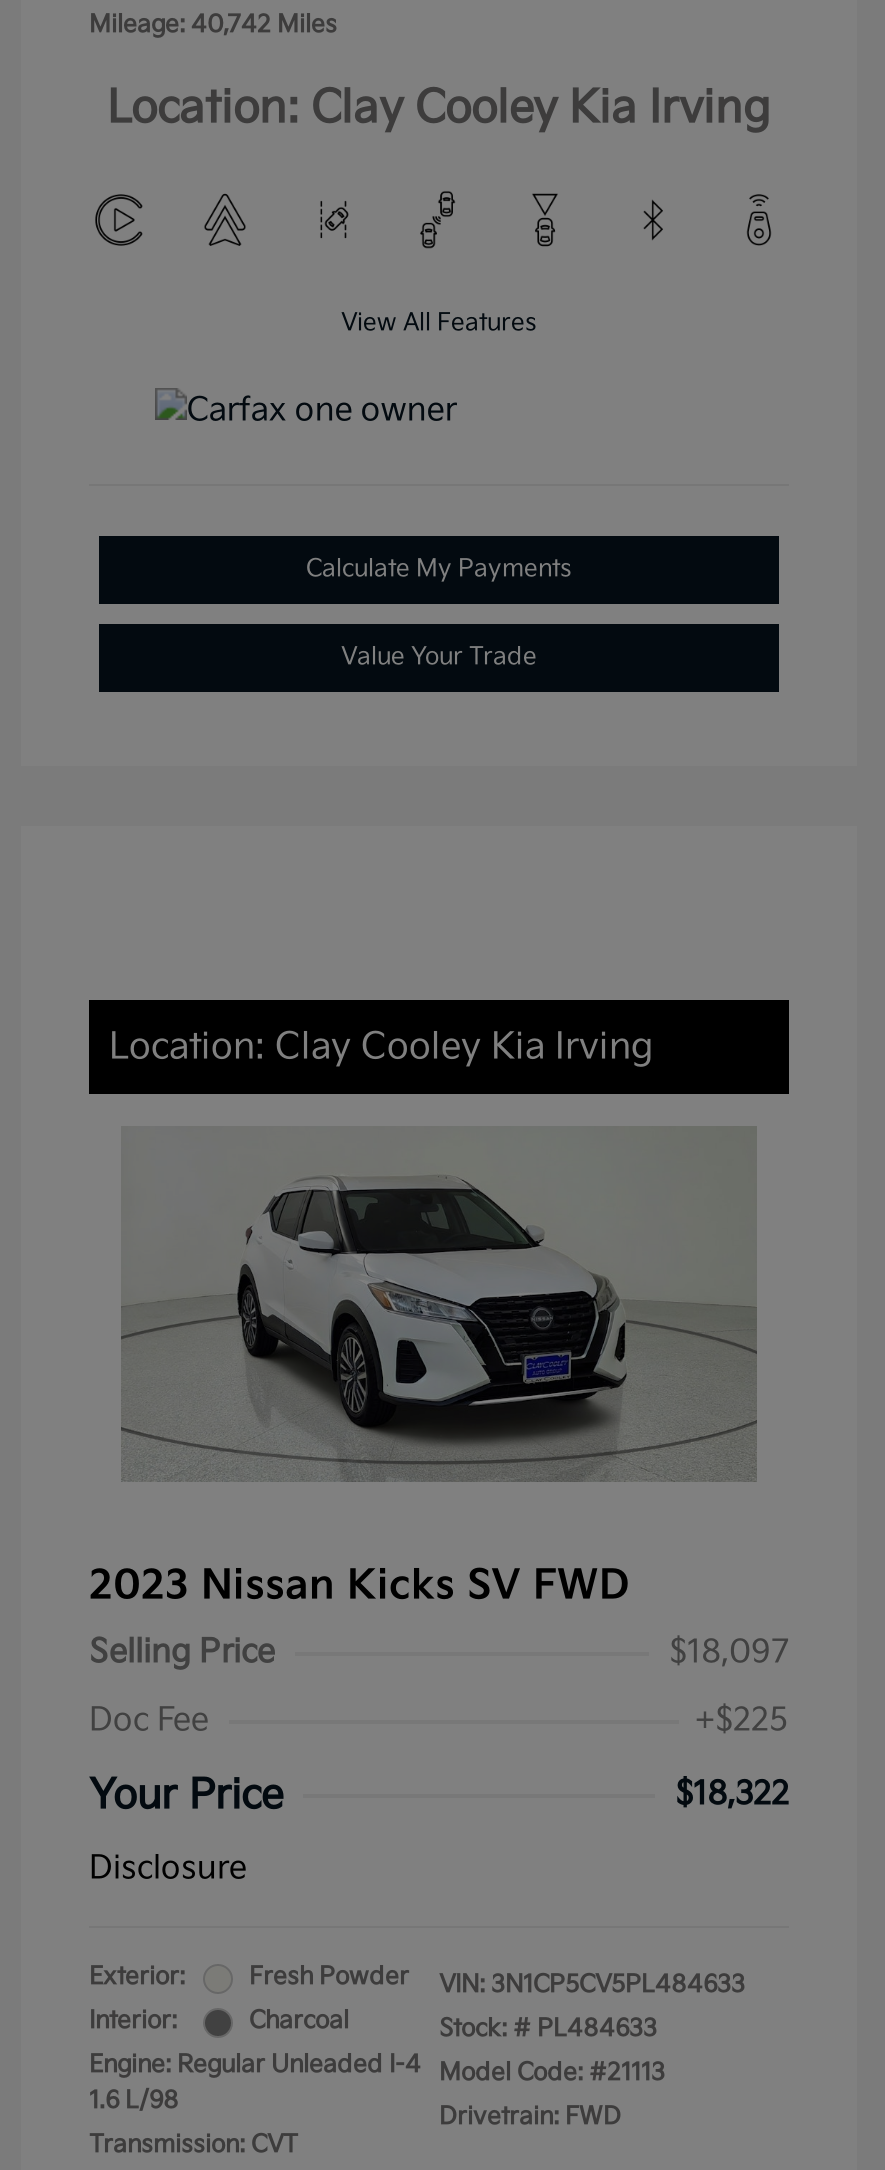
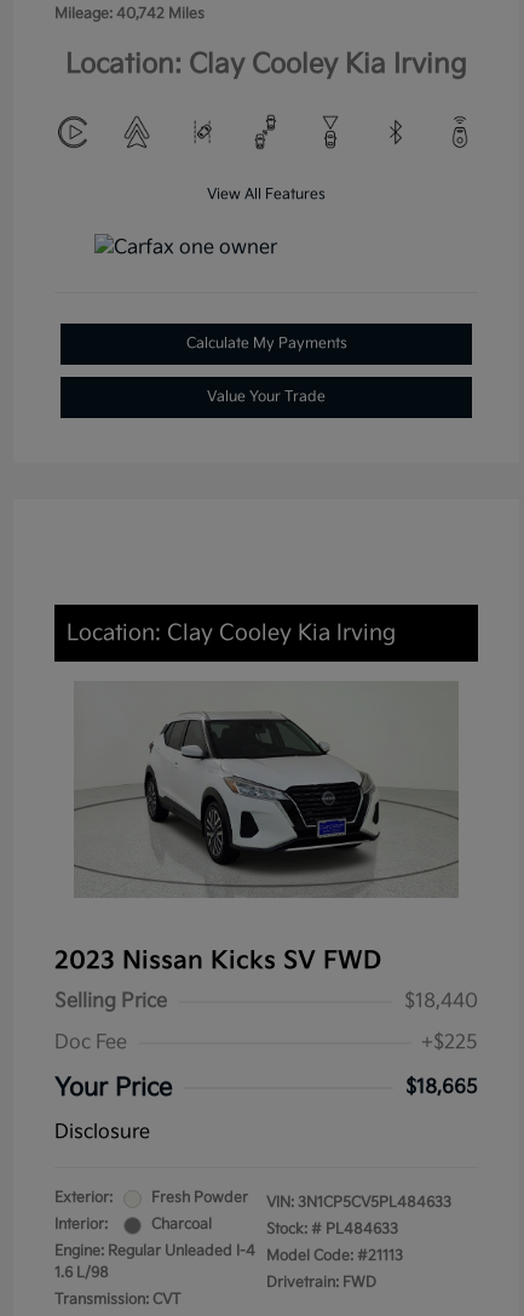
[669,1634,789,1672] $18,097 -> [404,990,478,1013] $18,440
[675,1776,789,1814] $18,322 -> [405,1076,478,1099] $18,665

